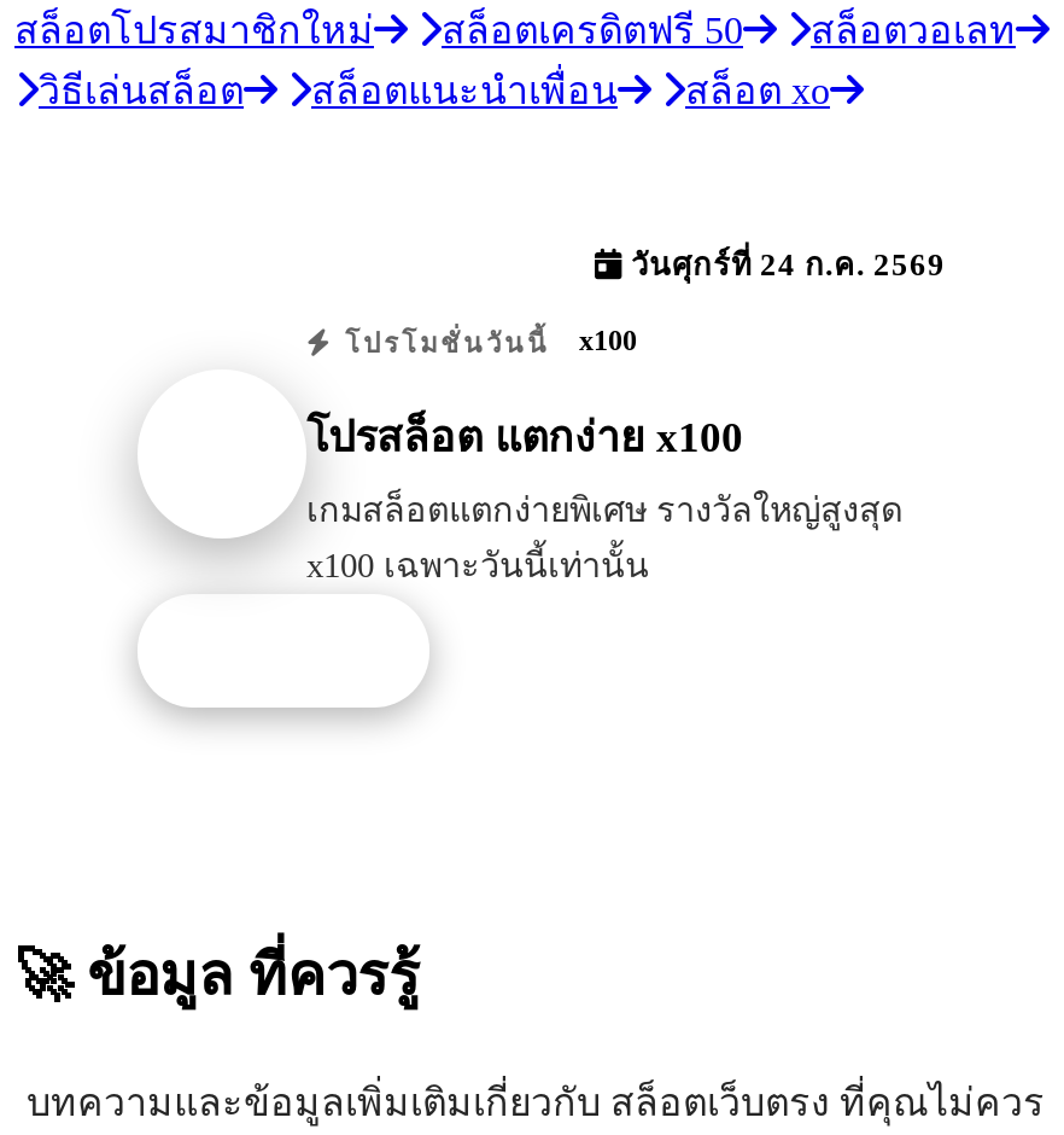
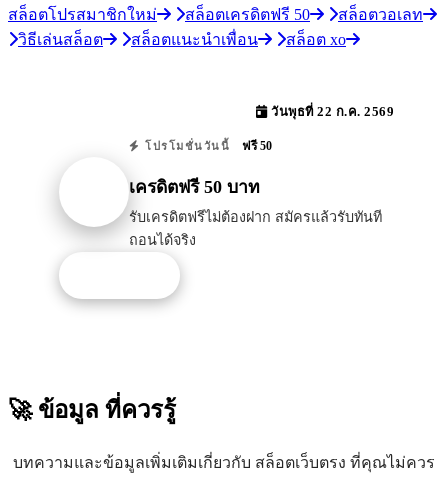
[622,249,946,283] วันศุกร์ที่ 24 ก.ค. 2569 -> [267,105,394,119] วันพุธที่ 22 ก.ค. 2569
[334,324,637,358] โปรโมชั่นวันนี้ x100 -> [140,139,272,153] โปรโมชั่นวันนี้ ฟรี 50
[306,412,743,461] โปรสล็อต แตกง่าย x100 -> [129,177,260,197] เครดิตฟรี 50 บาท
[306,490,902,584] เกมสล็อตแตกง่ายพิเศษ รางวัลใหญ่สูงสุด | x100 เฉพาะวันนี้เท่านั้น -> [129,209,382,248] รับเครดิตฟรีไม่ต้องฝาก สมัครแล้วรับทันที | ถอนได้จริง

